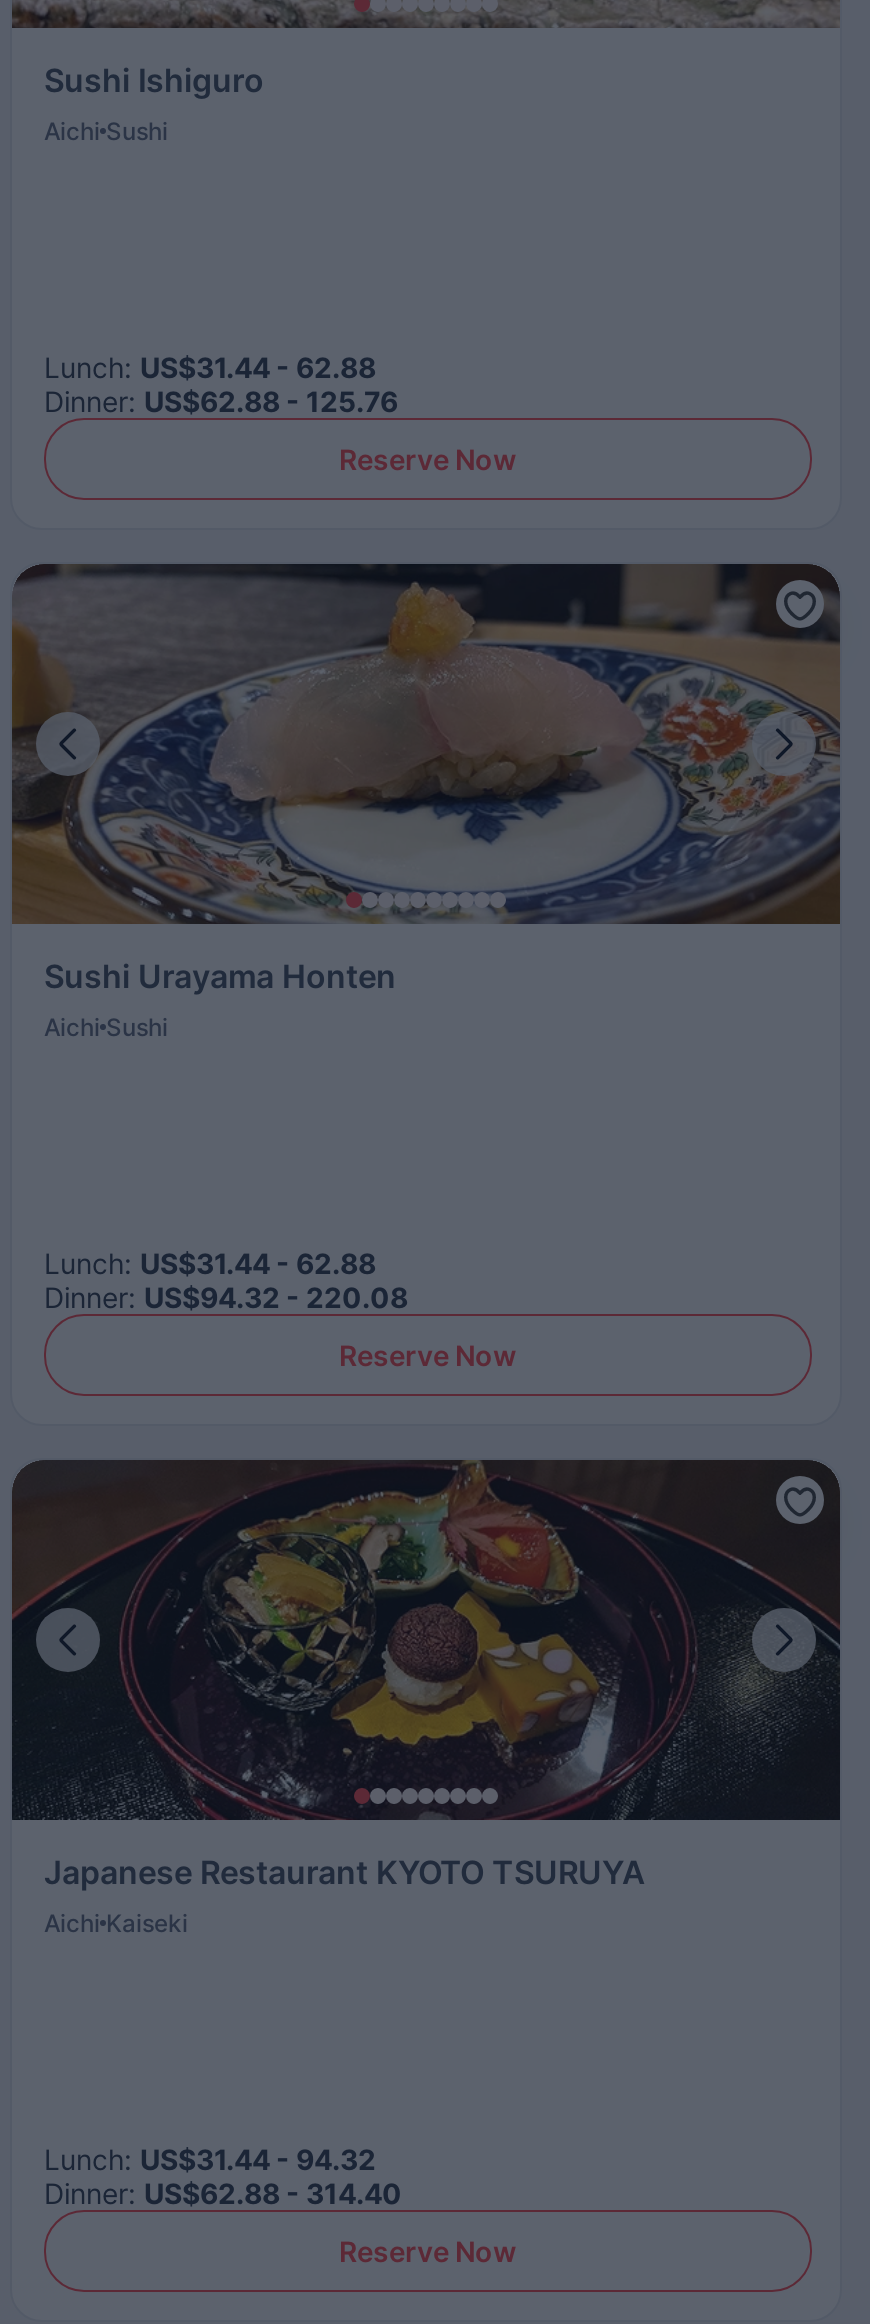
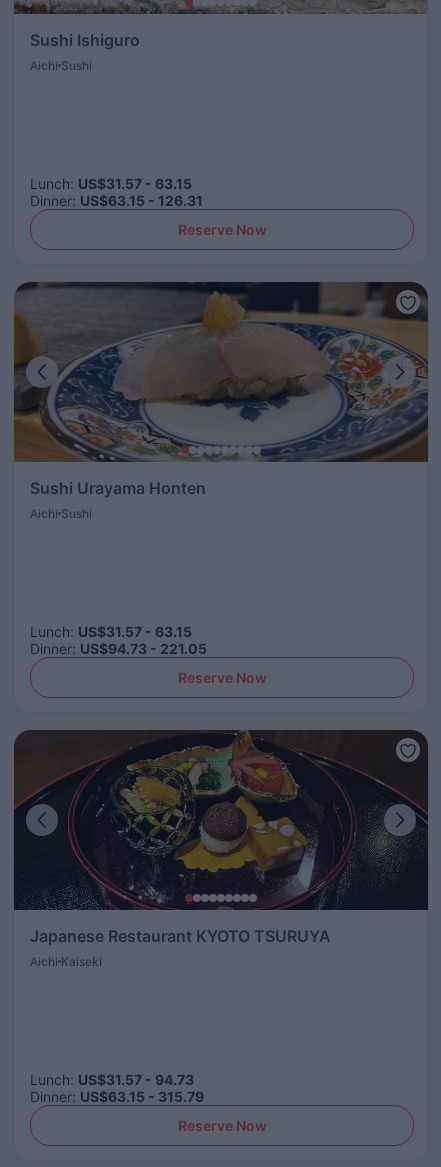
[44,350,376,384] Lunch: US$31.44 - 62.88 -> [30,175,192,192] Lunch: US$31.57 - 63.15
[44,384,398,418] Dinner: US$62.88 - 125.76 -> [30,192,203,209] Dinner: US$63.15 - 126.31
[44,1246,376,1280] Lunch: US$31.44 - 62.88 -> [30,623,192,640] Lunch: US$31.57 - 63.15
[44,1280,408,1314] Dinner: US$94.32 - 220.08 -> [30,640,207,657] Dinner: US$94.73 - 221.05
[44,2142,376,2176] Lunch: US$31.44 - 94.32 -> [30,1071,194,1088] Lunch: US$31.57 - 94.73
[44,2176,402,2210] Dinner: US$62.88 - 314.40 -> [30,1088,204,1105] Dinner: US$63.15 - 315.79

